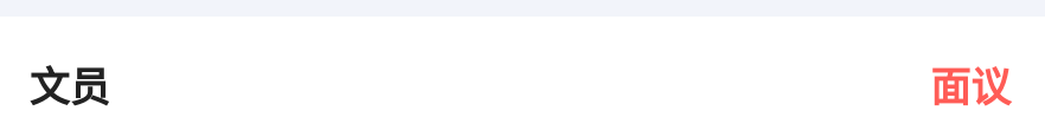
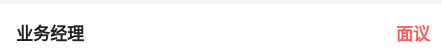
[29,67,110,112] 文员 -> [16,25,84,44] 业务经理

